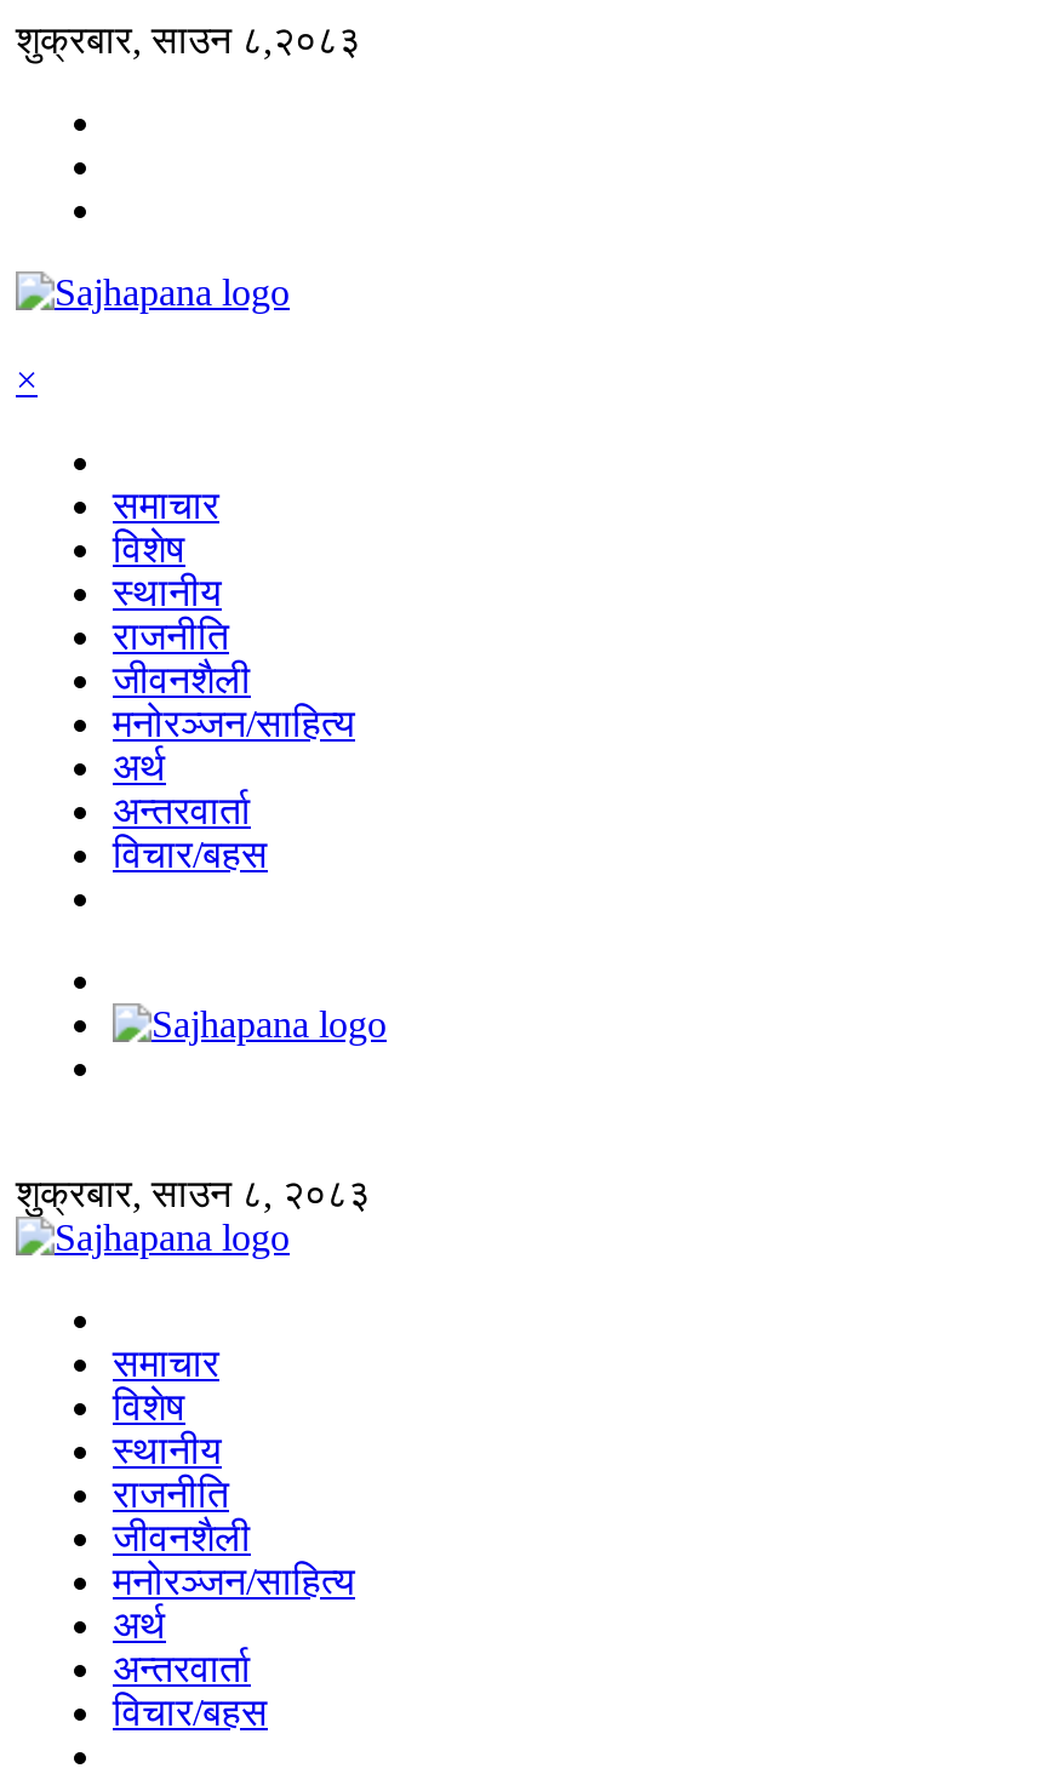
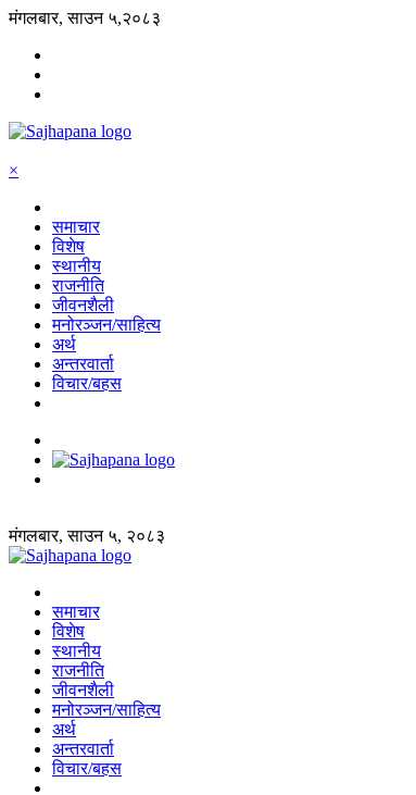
[16,19,360,61] शुक्रबार, साउन ८,२०८३ -> [9,9,161,27] मंगलबार, साउन ५,२०८३
[16,1173,370,1214] शुक्रबार, साउन ८, २०८३ -> [9,526,165,545] मंगलबार, साउन ५, २०८३

